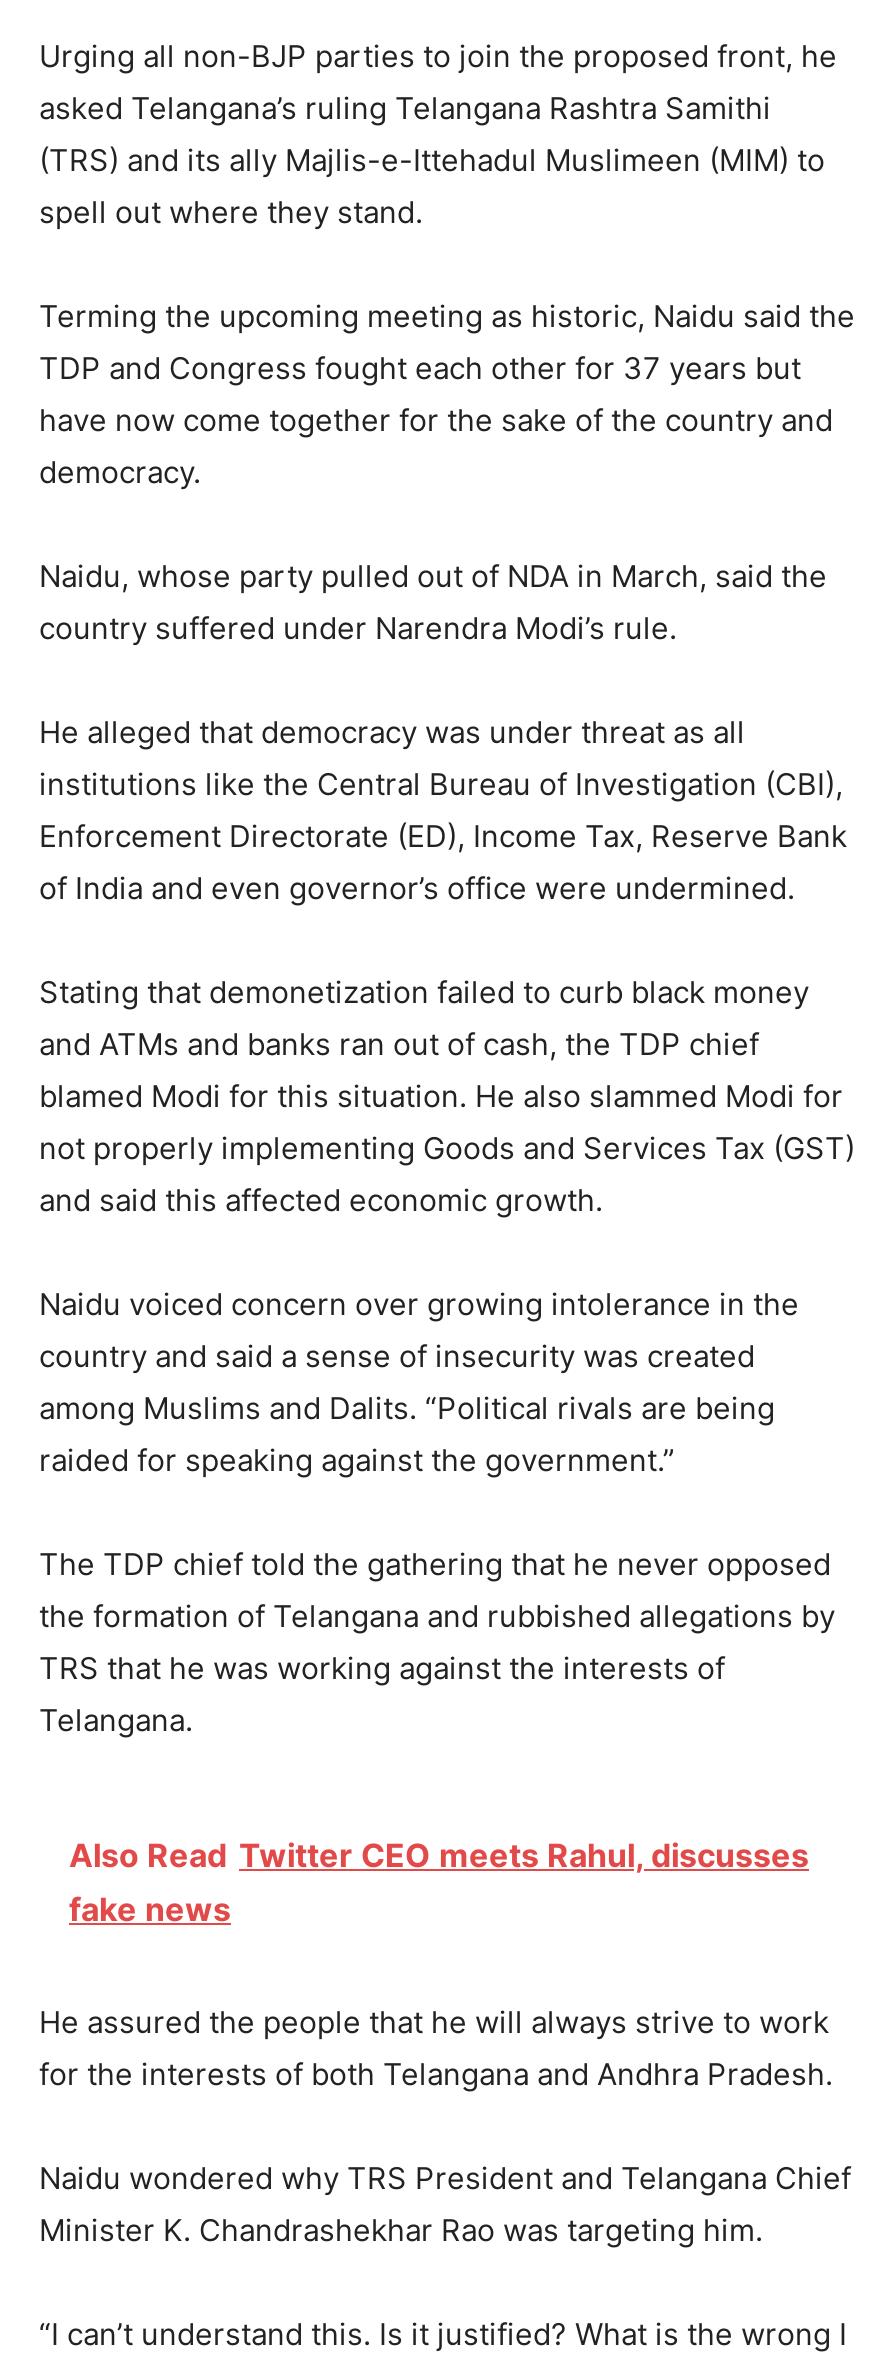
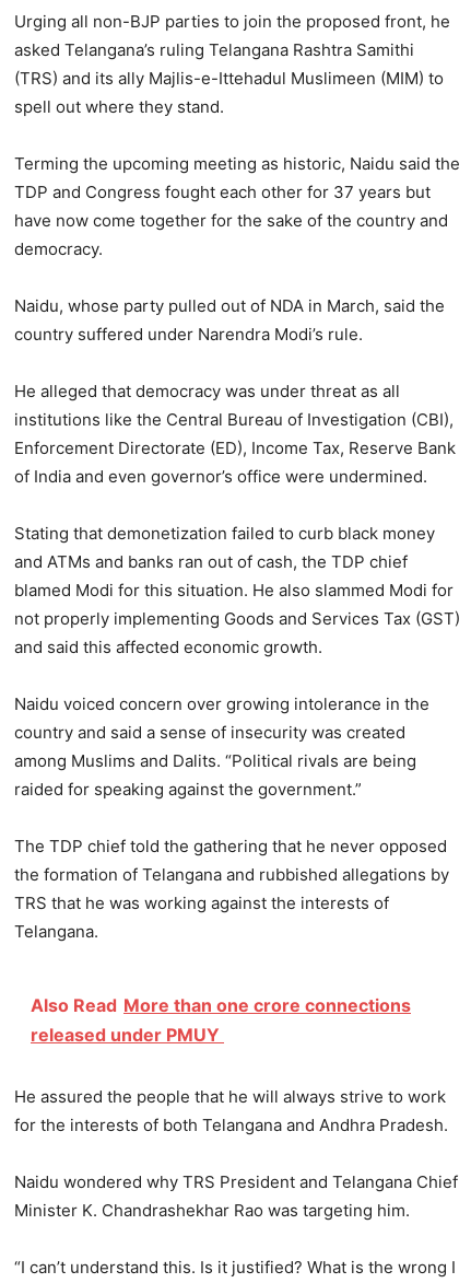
[69,1835,809,1929] Also Read Twitter CEO meets Rahul, discusses | fake news -> [31,994,411,1046] Also Read More than one crore connections | released under PMUY

